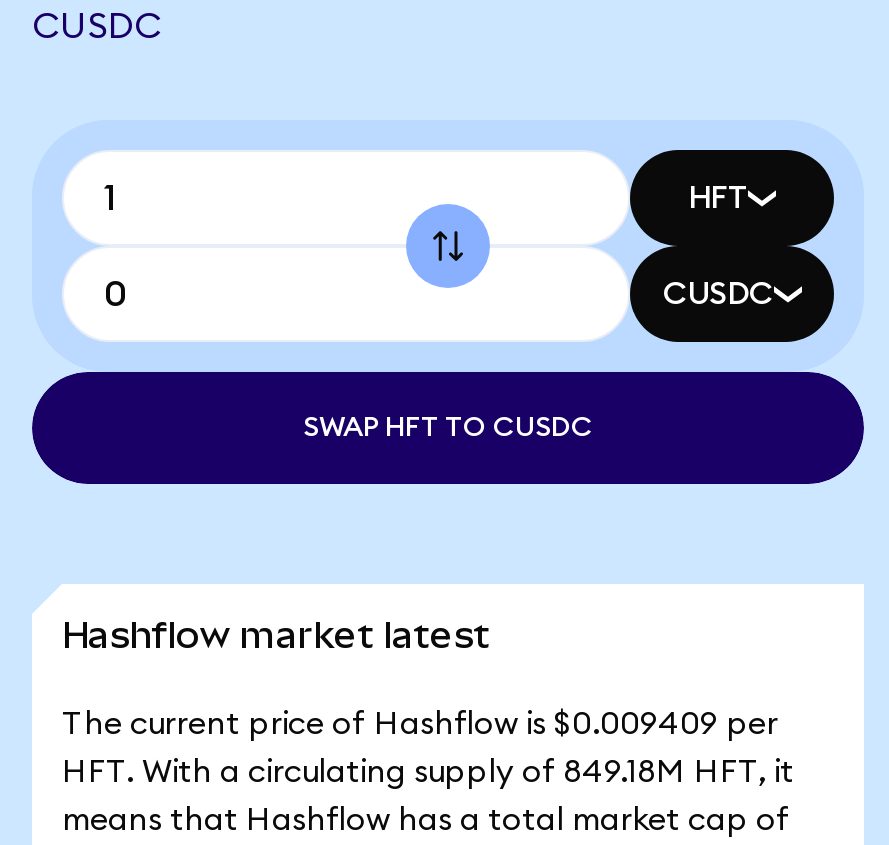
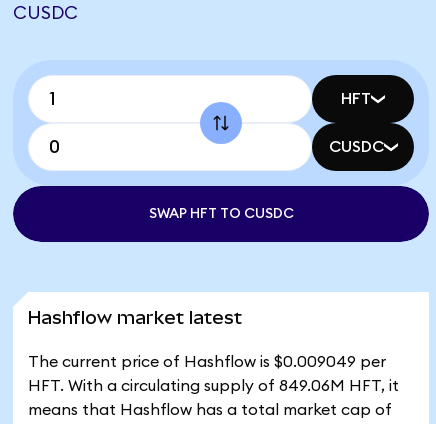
[62,708,778,740] The current price of Hashflow is $0.009409 per -> [28,354,386,370] The current price of Hashflow is $0.009049 per
[62,756,794,788] HFT. With a circulating supply of 849.18M HFT, it -> [28,378,399,394] HFT. With a circulating supply of 849.06M HFT, it

